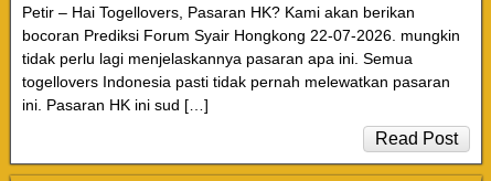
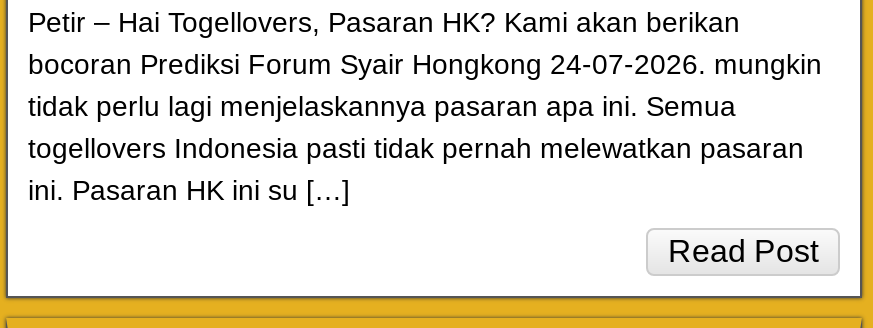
[22,27,460,44] bocoran Prediksi Forum Syair Hongkong 22-07-2026. mungkin -> [28,49,822,81] bocoran Prediksi Forum Syair Hongkong 24-07-2026. mungkin
[22,96,209,114] ini. Pasaran HK ini sud […] -> [28,175,350,207] ini. Pasaran HK ini su […]

